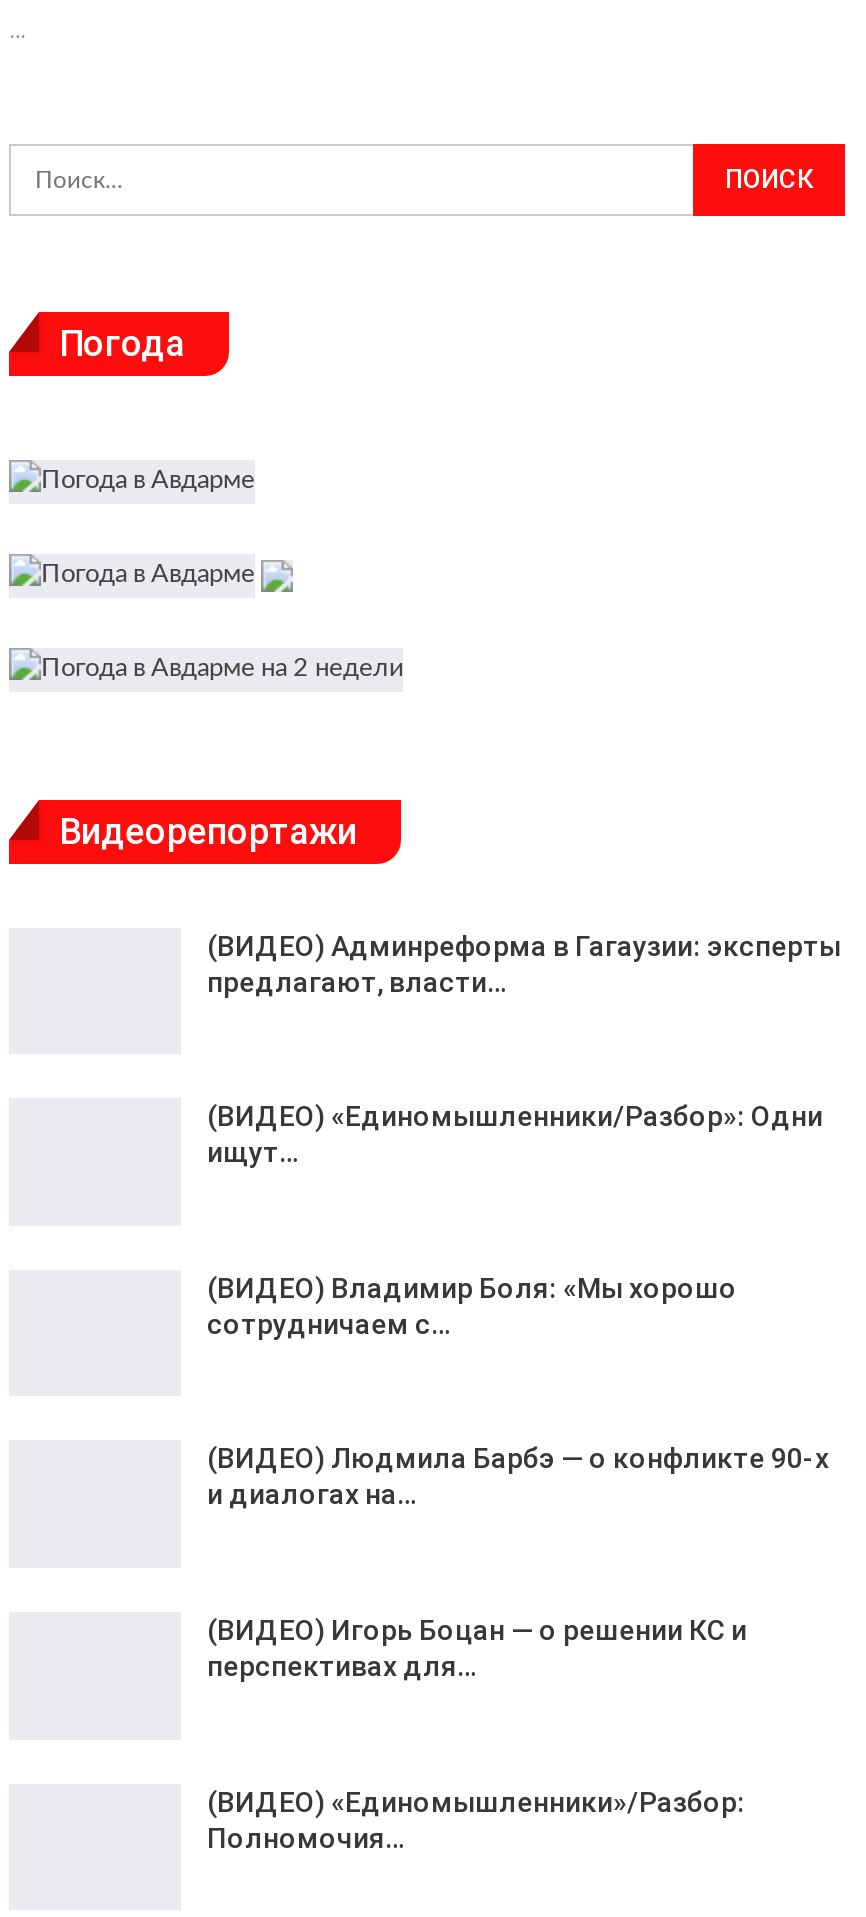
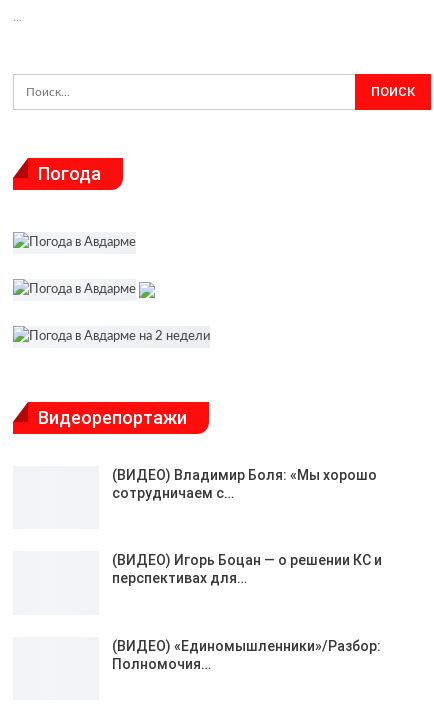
[207,929,841,997] (ВИДЕО) Админреформа в Гагаузии: эксперты | предлагают, власти… -> none
[207,1100,823,1168] (ВИДЕО) «Единомышленники/Разбор»: Одни | ищут… -> none
[207,1443,829,1511] (ВИДЕО) Людмила Барбэ — о конфликте 90-х | и диалогах на… -> none

